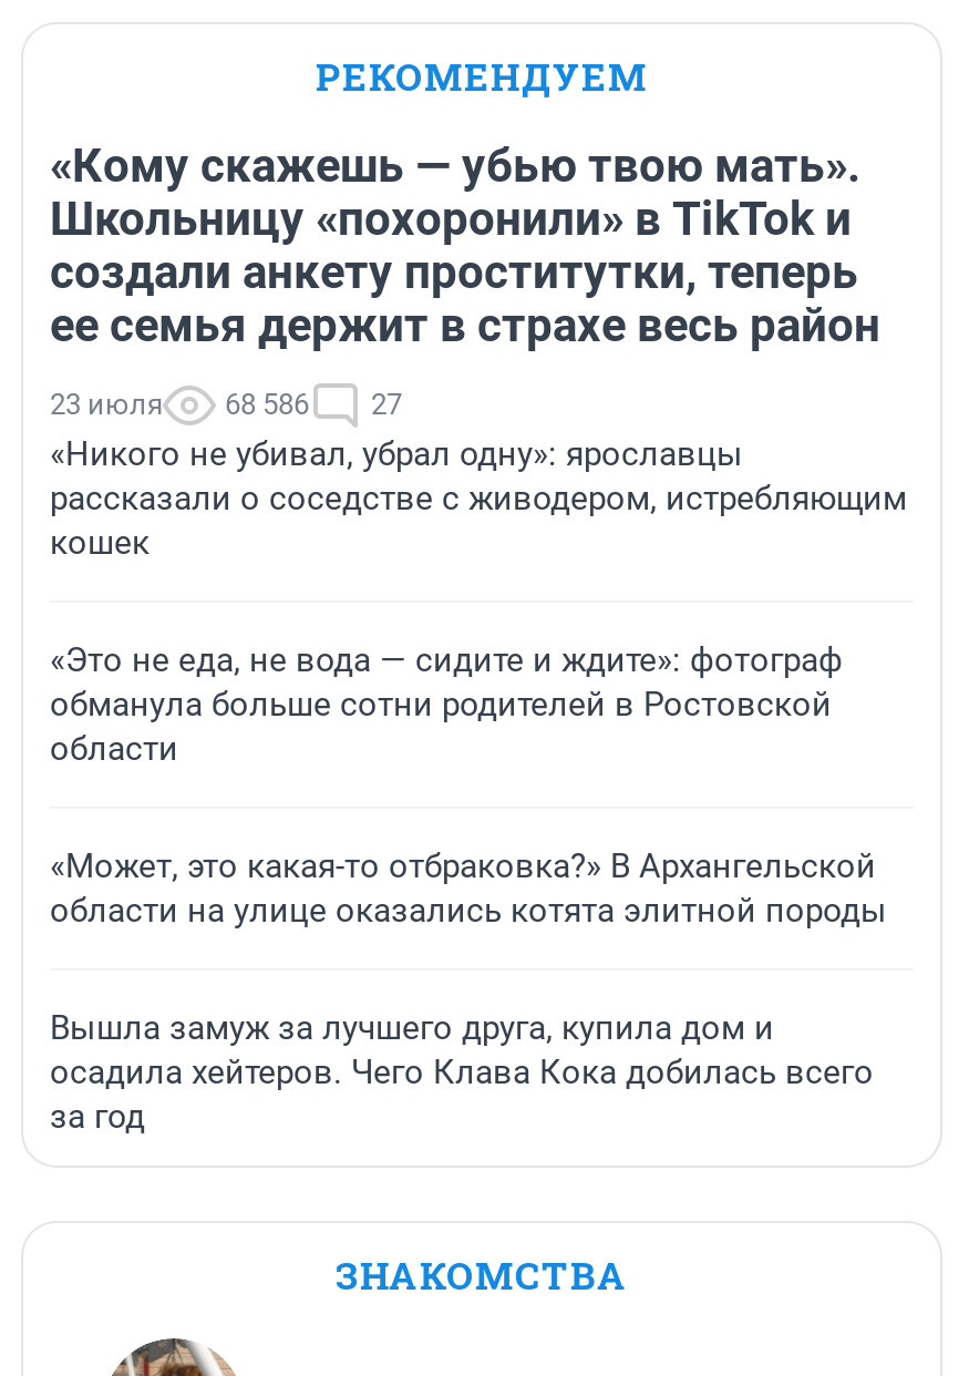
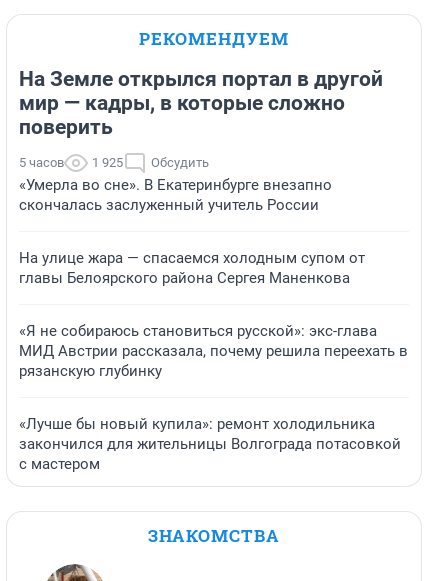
[50,140,880,353] «Кому скажешь — убью твою мать». | Школьницу «похоронили» в TikTok и | создали анкету проститутки, теперь | ее семья держит в страхе весь район -> [19,67,383,139] На Земле открылся портал в другой | мир — кадры, в которые сложно | поверить
[50,388,907,563] 23 июля | 68 586 | 27 | «Никого не убивал, убрал одну»: ярославцы | рассказали о соседстве с живодером, истребляющим | кошек -> [19,155,332,214] 5 часов | 1 925 | Обсудить | «Умерла во сне». В Екатеринбурге внезапно | скончалась заслуженный учитель России
[50,641,843,769] «Это не еда, не вода — сидите и ждите»: фотограф | обманула больше сотни родителей в Ростовской | области -> [19,249,365,287] На улице жара — спасаемся холодным супом от | главы Белоярского района Сергея Маненкова
[50,847,887,931] «Может, это какая-то отбраковка?» В Архангельской | области на улице оказались котята элитной породы -> [19,322,408,380] «Я не собираюсь становиться русской»: экс-глава | МИД Австрии рассказала, почему решила переехать в | рязанскую глубинку
[50,1009,874,1137] Вышла замуж за лучшего друга, купила дом и | осадила хейтеров. Чего Клава Кока добилась всего | за год -> [19,415,401,473] «Лучше бы новый купила»: ремонт холодильника | закончился для жительницы Волгограда потасовкой | с мастером

